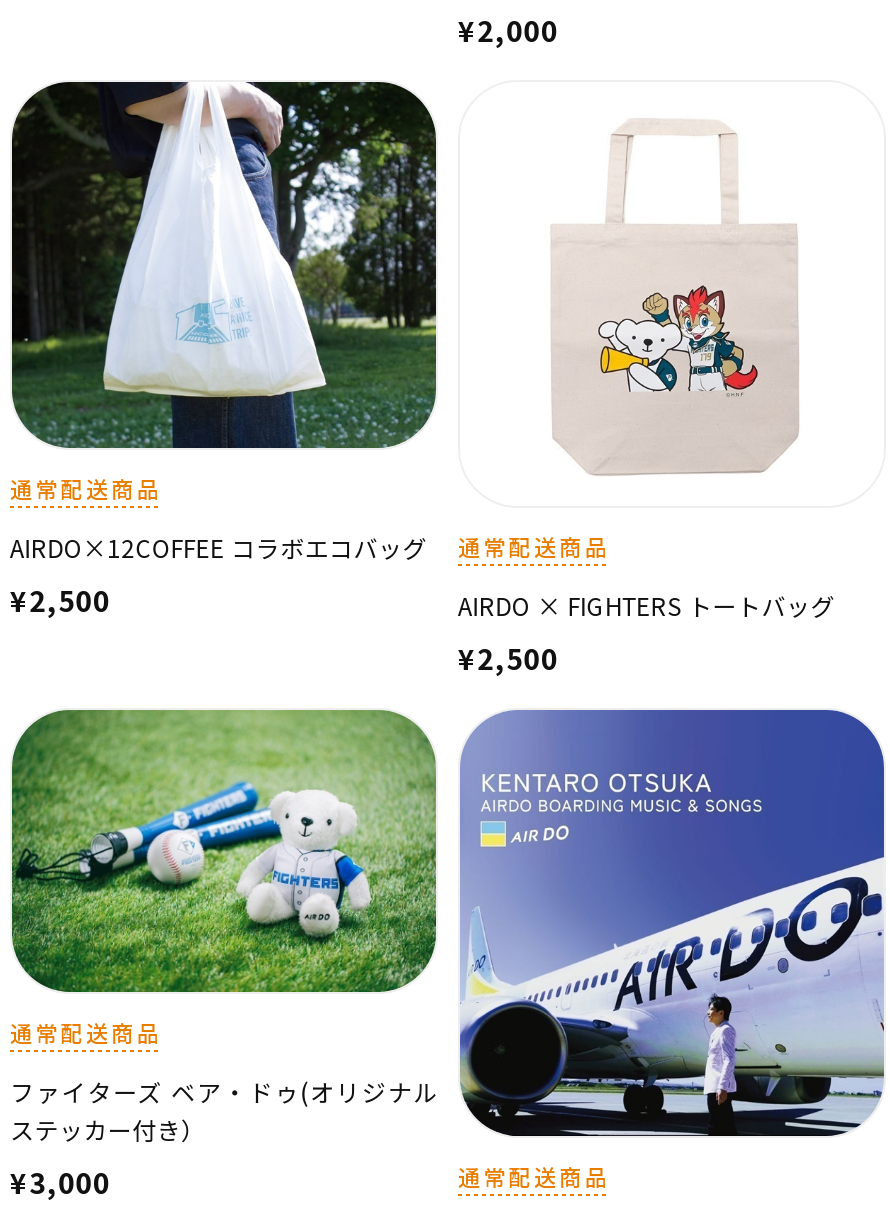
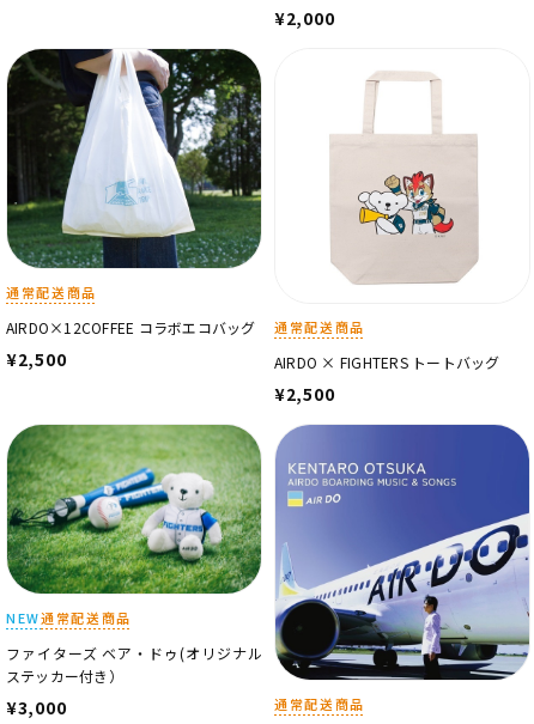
[10,1017,162,1049] 通常配送商品 -> [6,608,132,627] NEW通常配送商品

